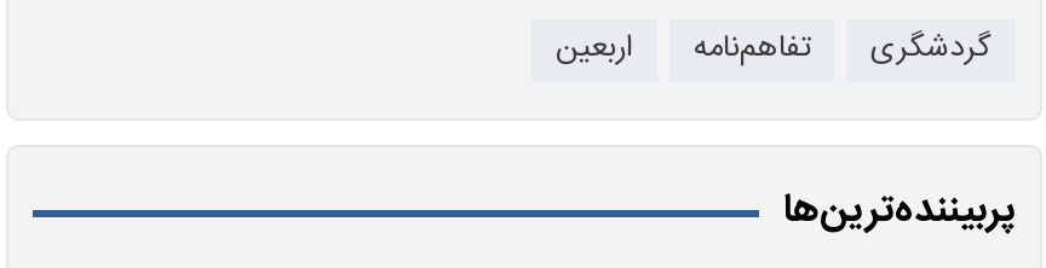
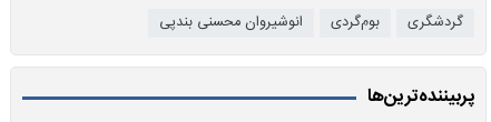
[556,24,810,75] تفاهم‌نامه | اربعین -> [159,11,380,34] بوم‌گردی | انوشیروان محسنی بندپی

